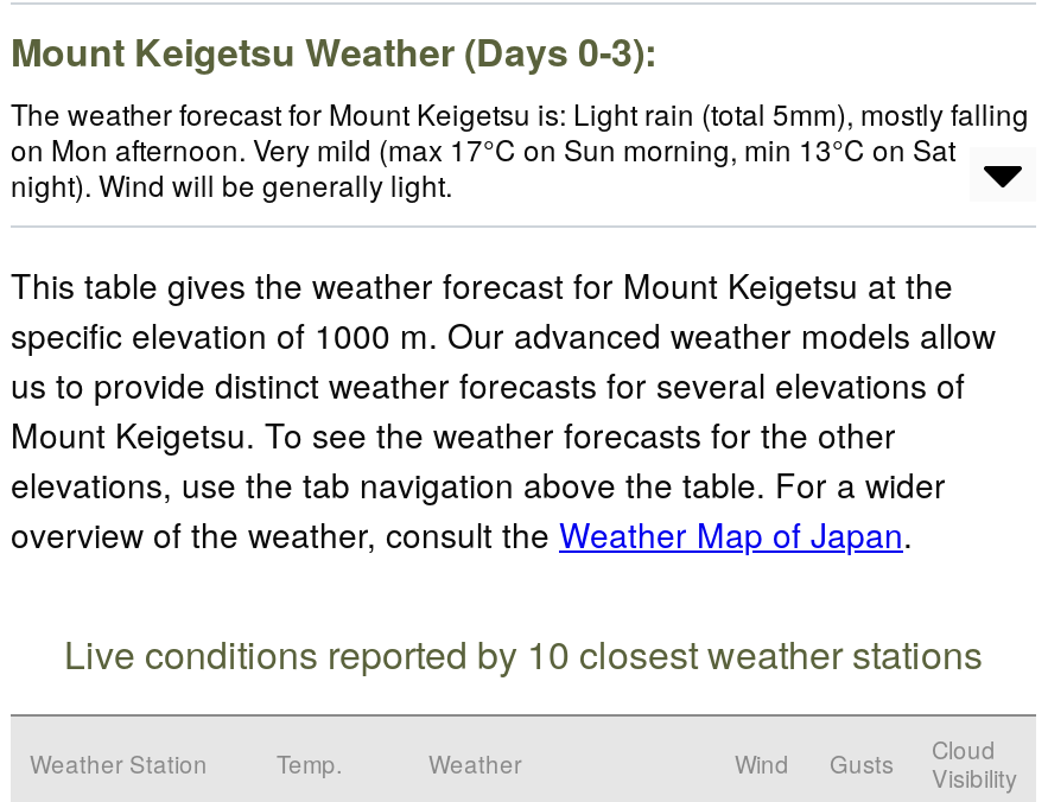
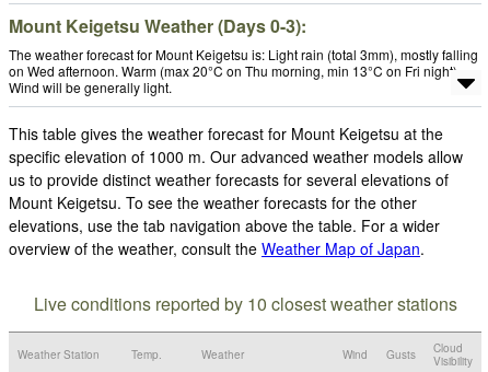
[11,93,1029,205] The weather forecast for Mount Keigetsu is: Light rain (total 5mm), mostly falling | on Mon afternoon. Very mild (max 17°C on Sun morning, min 13°C on Sat | night). Wind will be generally light. -> [9,45,478,97] The weather forecast for Mount Keigetsu is: Light rain (total 3mm), mostly falling | on Wed afternoon. Warm (max 20°C on Thu morning, min 13°C on Fri night). | Wind will be generally light.

